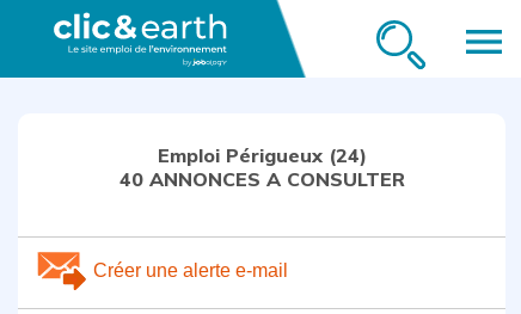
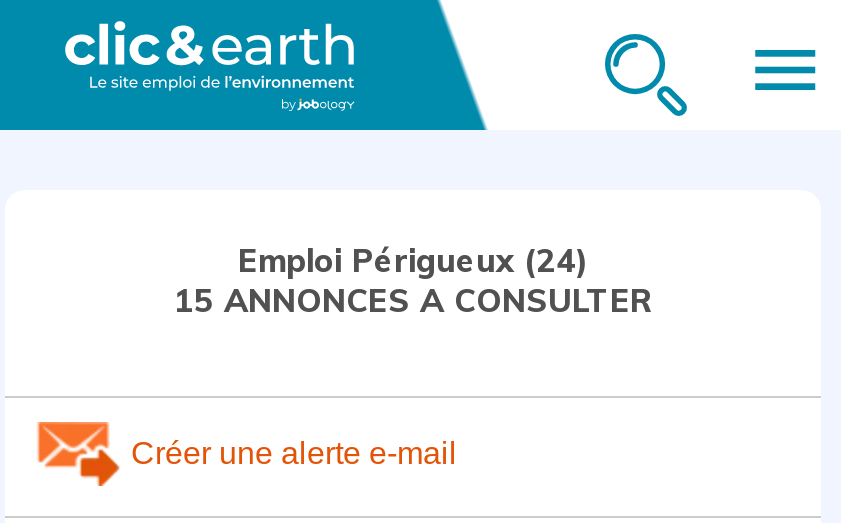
[119,167,404,191] 40 ANNONCES A CONSULTER -> [174,280,652,320] 15 ANNONCES A CONSULTER

